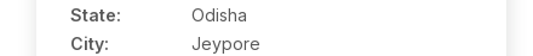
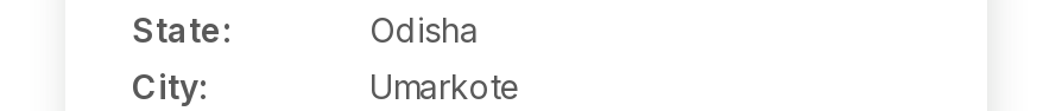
[191,33,260,54] Jeypore -> [369,66,521,106] Umarkote

